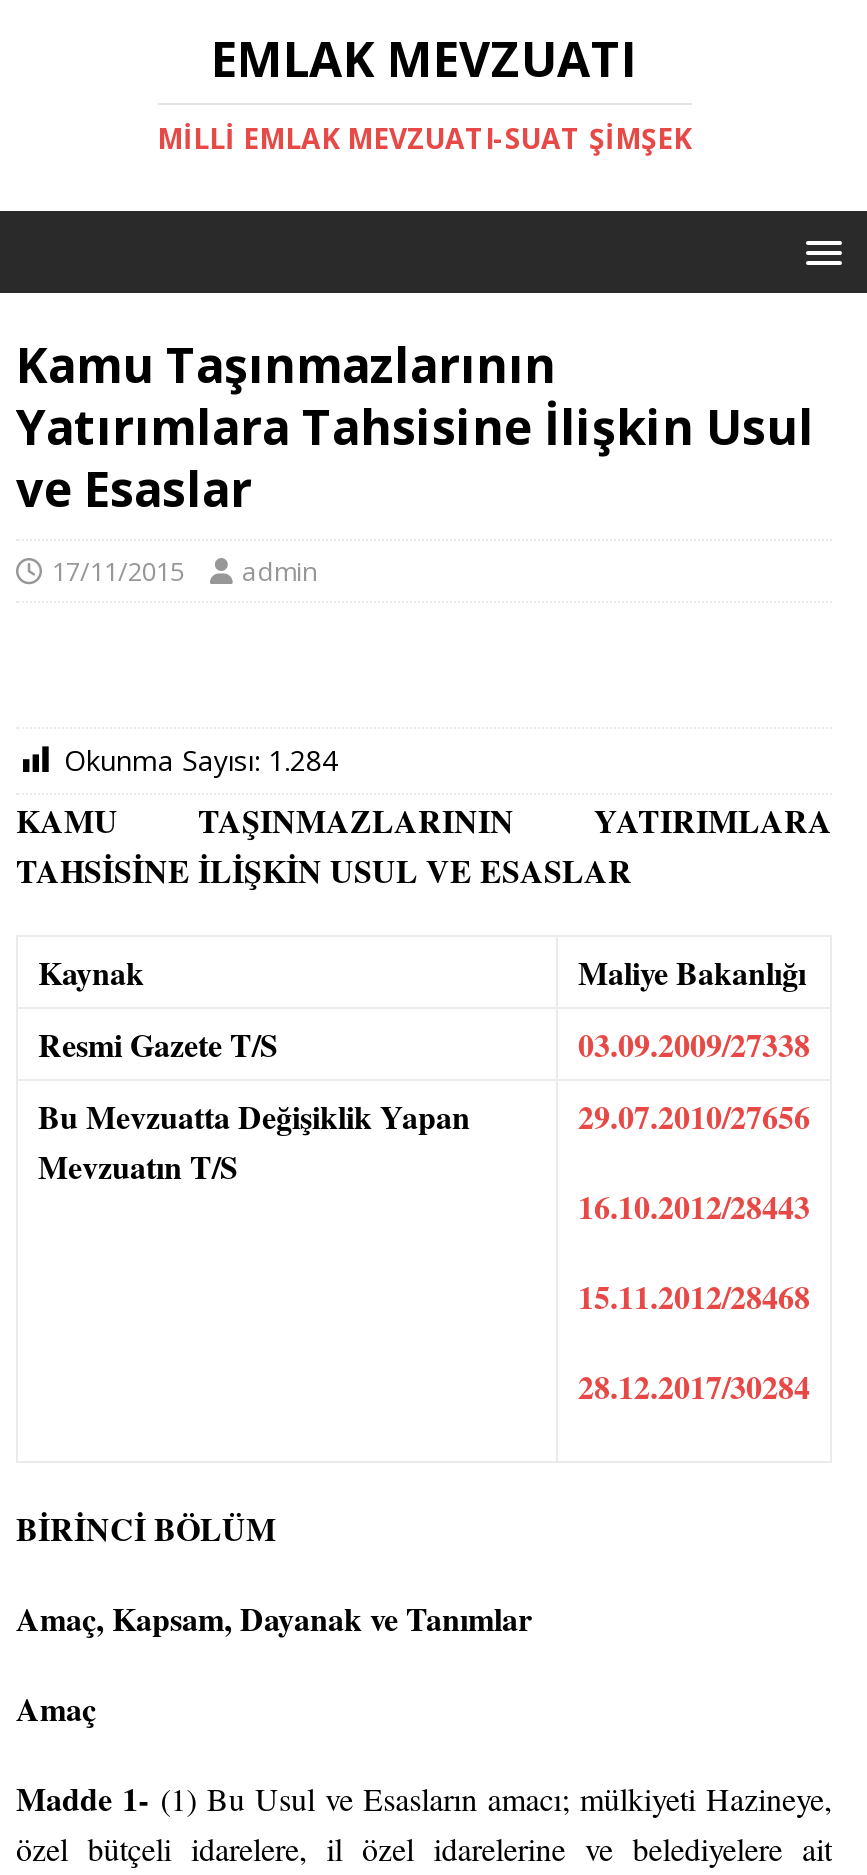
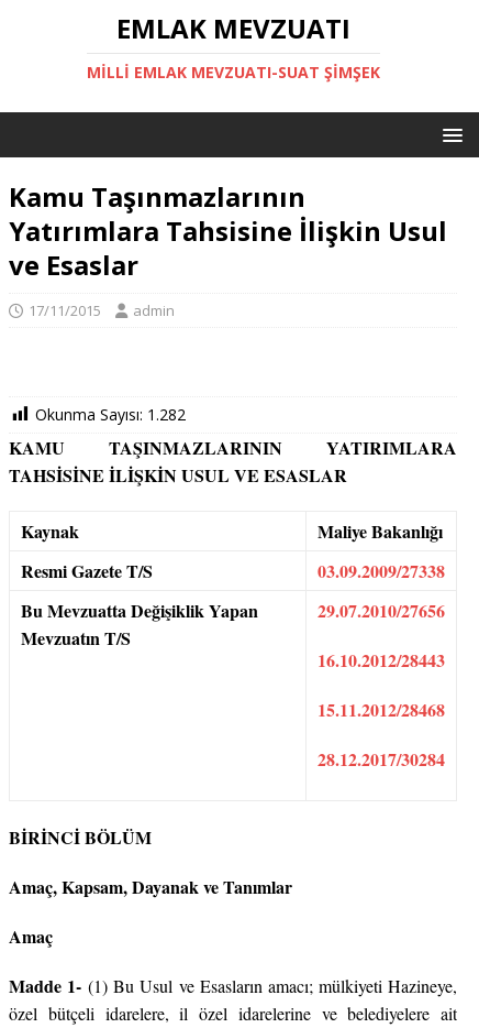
[64,741,338,779] Okunma Sayısı: 1.284 -> [35,404,186,425] Okunma Sayısı: 1.282

